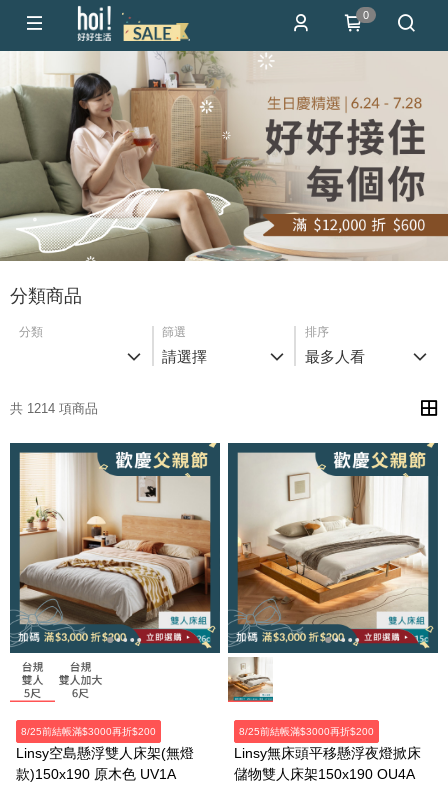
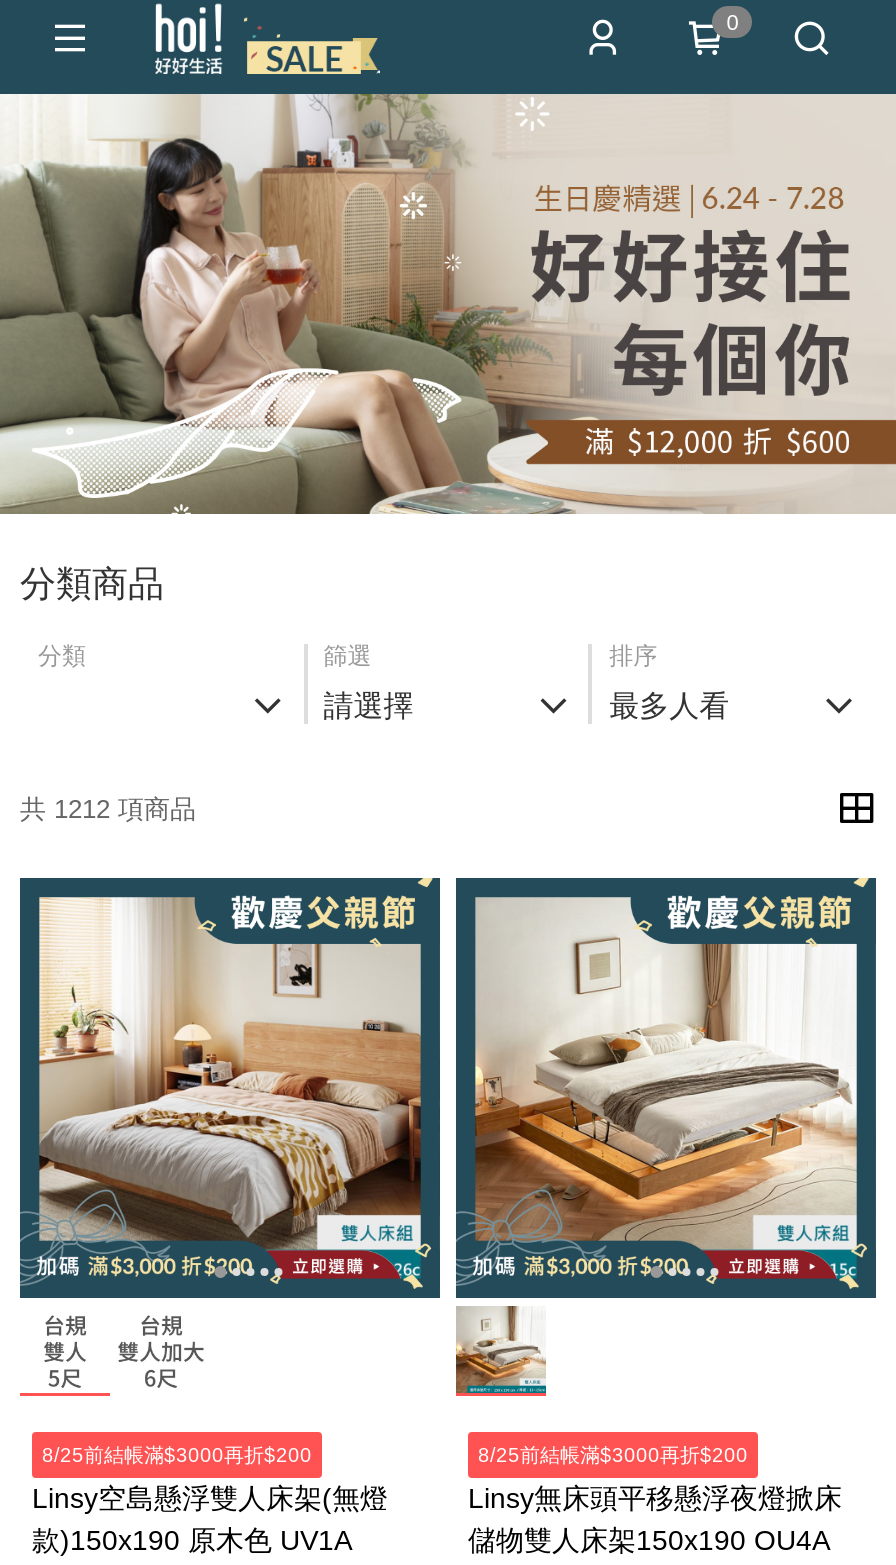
[10,400,98,415] 共 1214 項商品 -> [20,793,196,823] 共 1212 項商品

